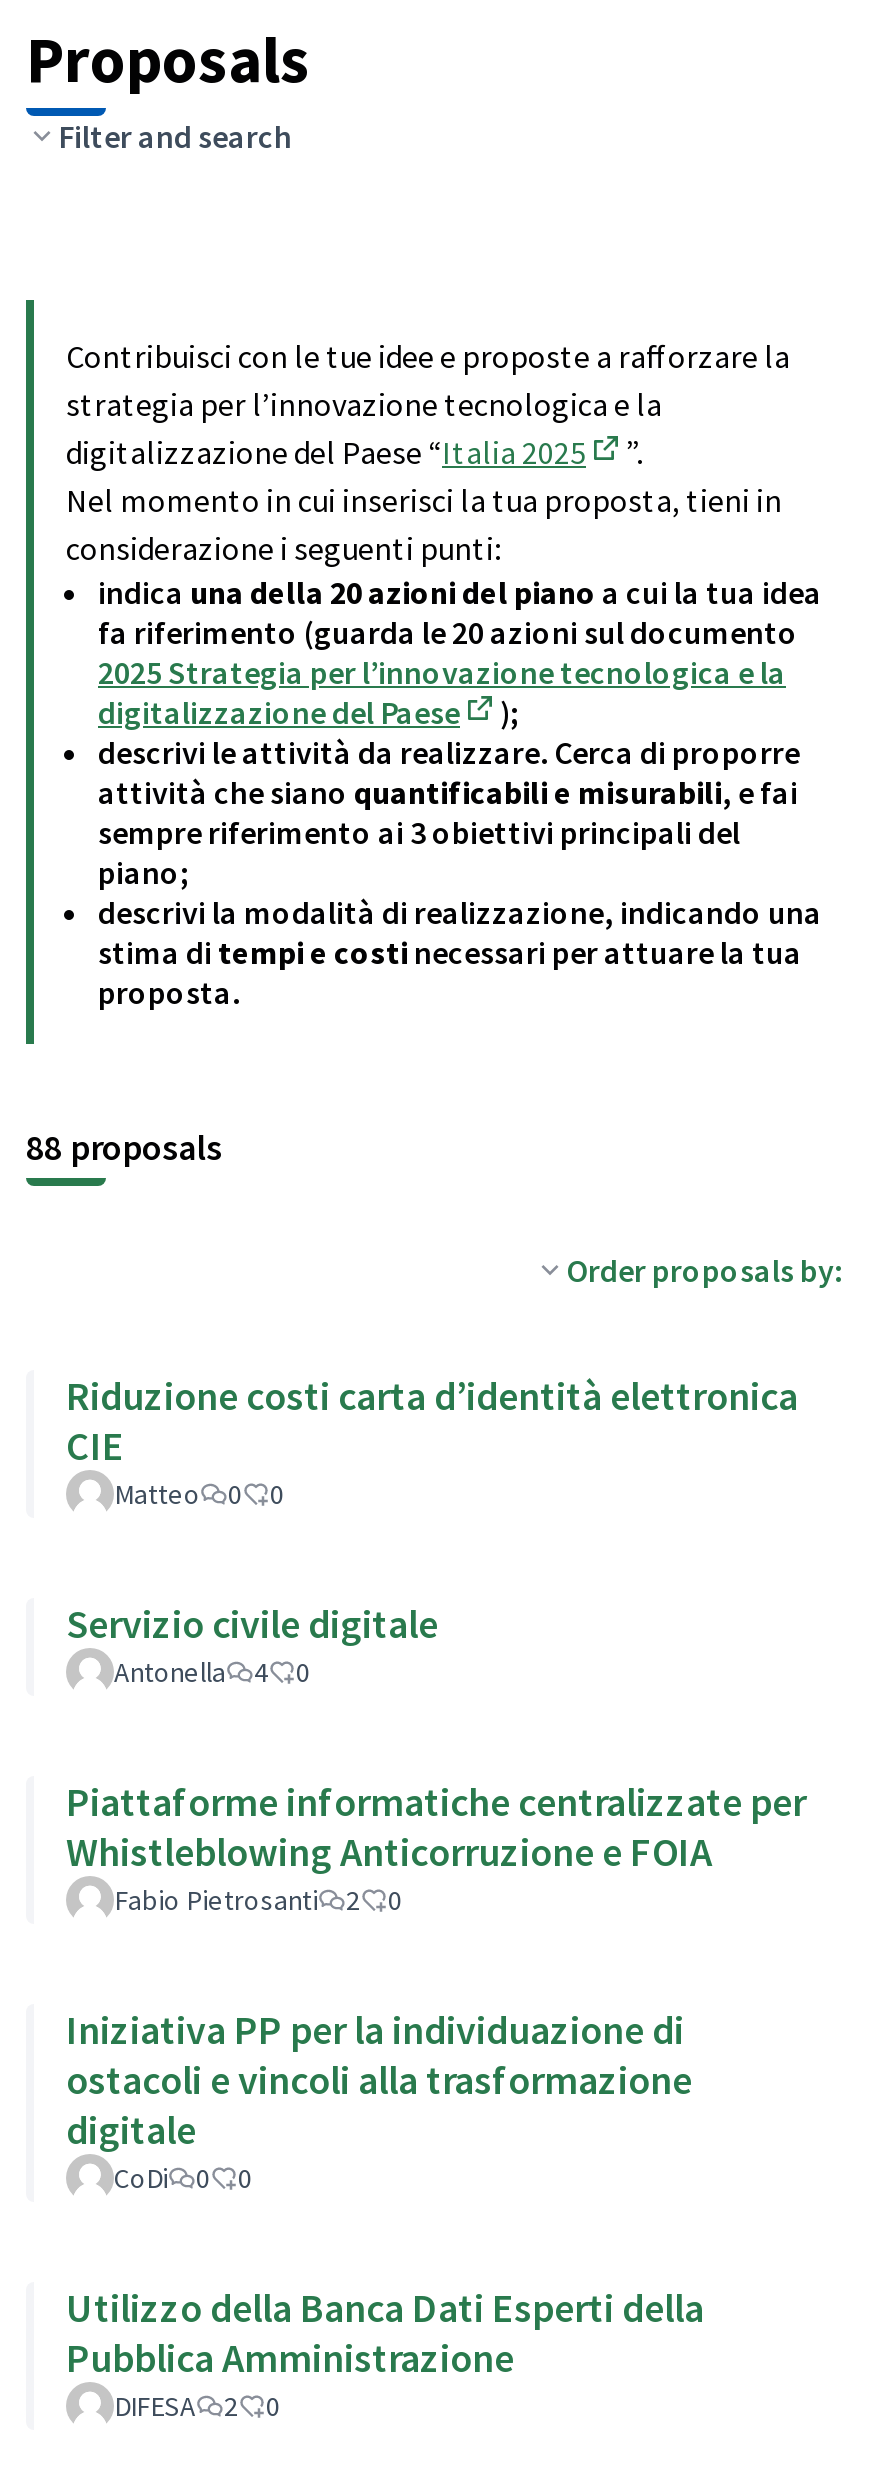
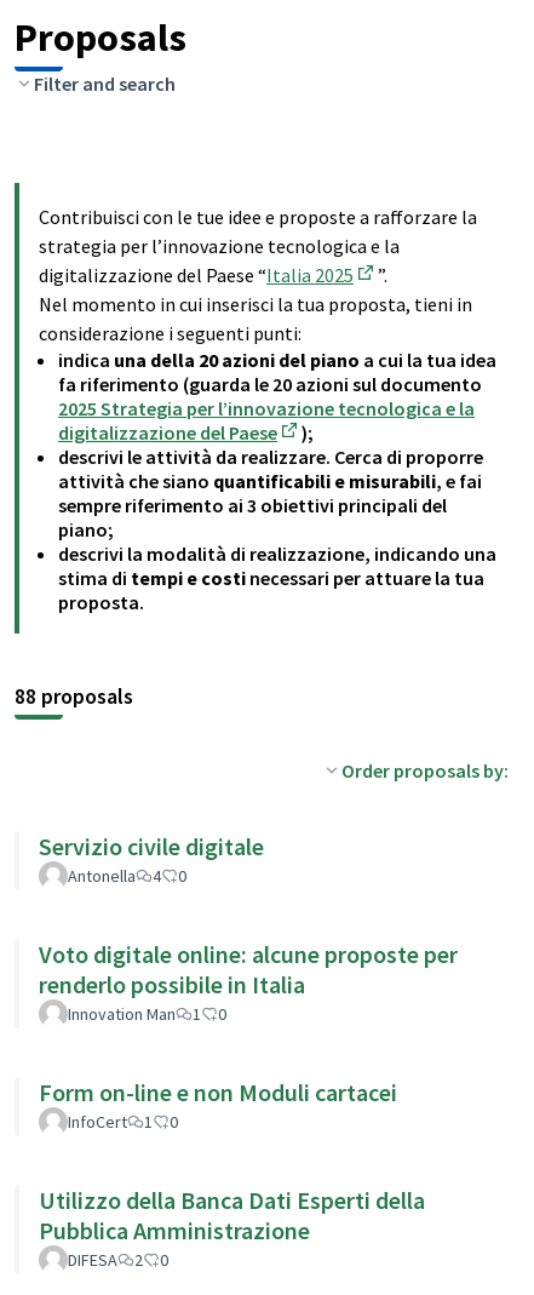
[66,1369,798,1511] Riduzione costi carta d’identità elettronica | CIE | Matteo | 0 | 0 -> none
[66,1775,806,1917] Piattaforme informatiche centralizzate per | Whistleblowing Anticorruzione e FOIA | Fabio Pietrosanti | 2 -> [39,938,458,1024] Voto digitale online: alcune proposte per | renderlo possibile in Italia | Innovation Man | 1
[66,2003,692,2195] Iniziativa PP per la individuazione di | ostacoli e vincoli alla trasformazione | digitale | CoDi | 0 -> [39,1076,397,1132] Form on-line e non Moduli cartacei | InfoCert | 1

